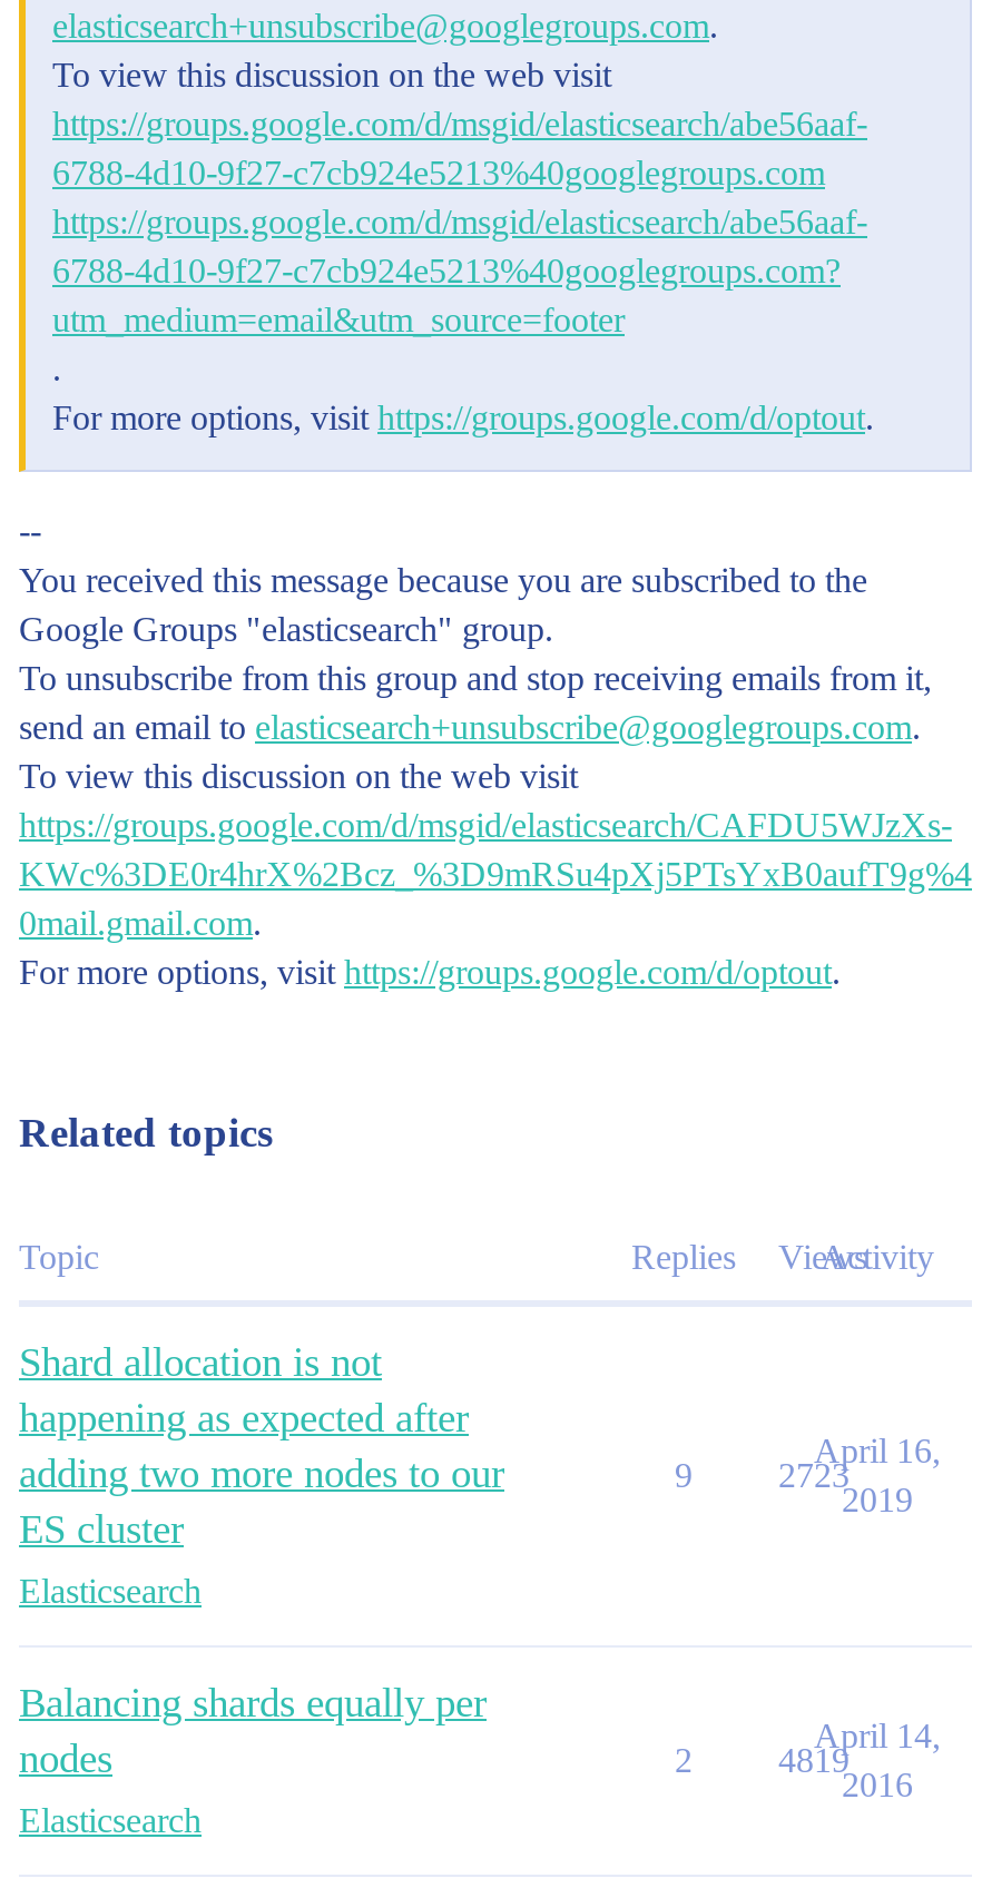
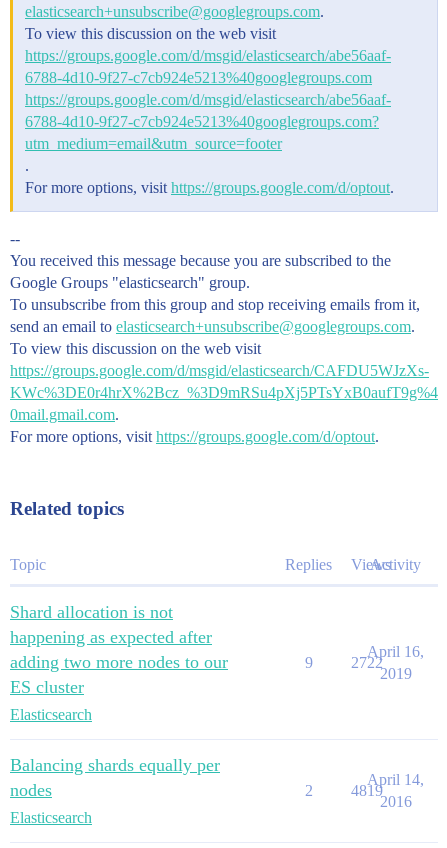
[778,1456,850,1494] 2723 -> [351,654,383,671] 2722

